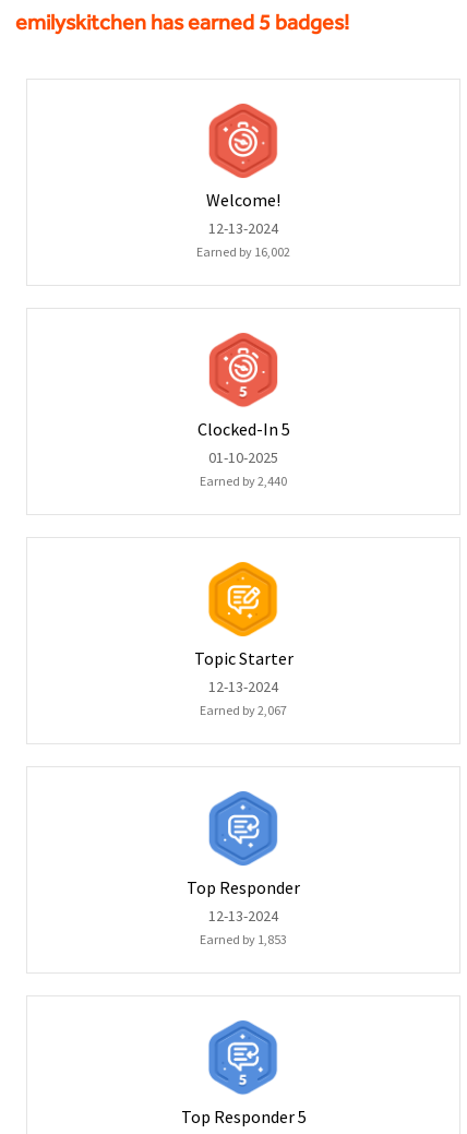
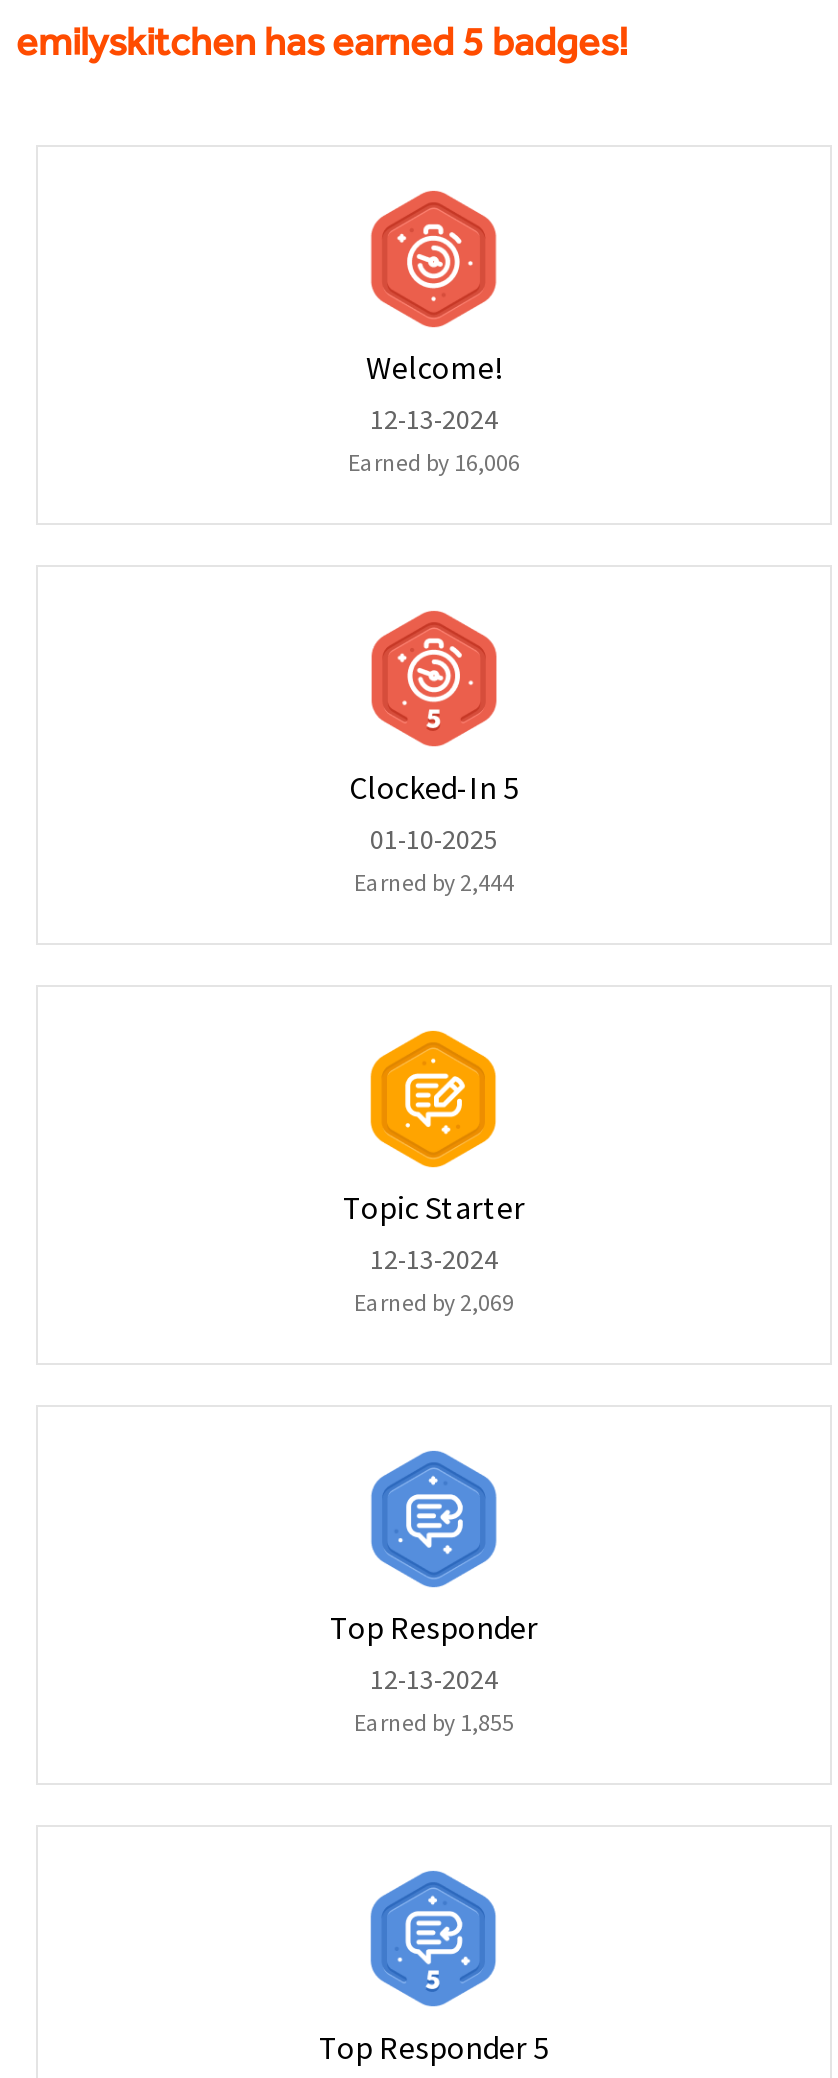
[196,243,290,260] Earned by 16,002 -> [348,447,520,477] Earned by 16,006
[200,473,287,489] Earned by 2,440 -> [354,867,514,897] Earned by 2,444
[200,702,287,718] Earned by 2,067 -> [354,1287,514,1317] Earned by 2,069
[200,931,287,947] Earned by 1,853 -> [354,1707,514,1737] Earned by 1,855

